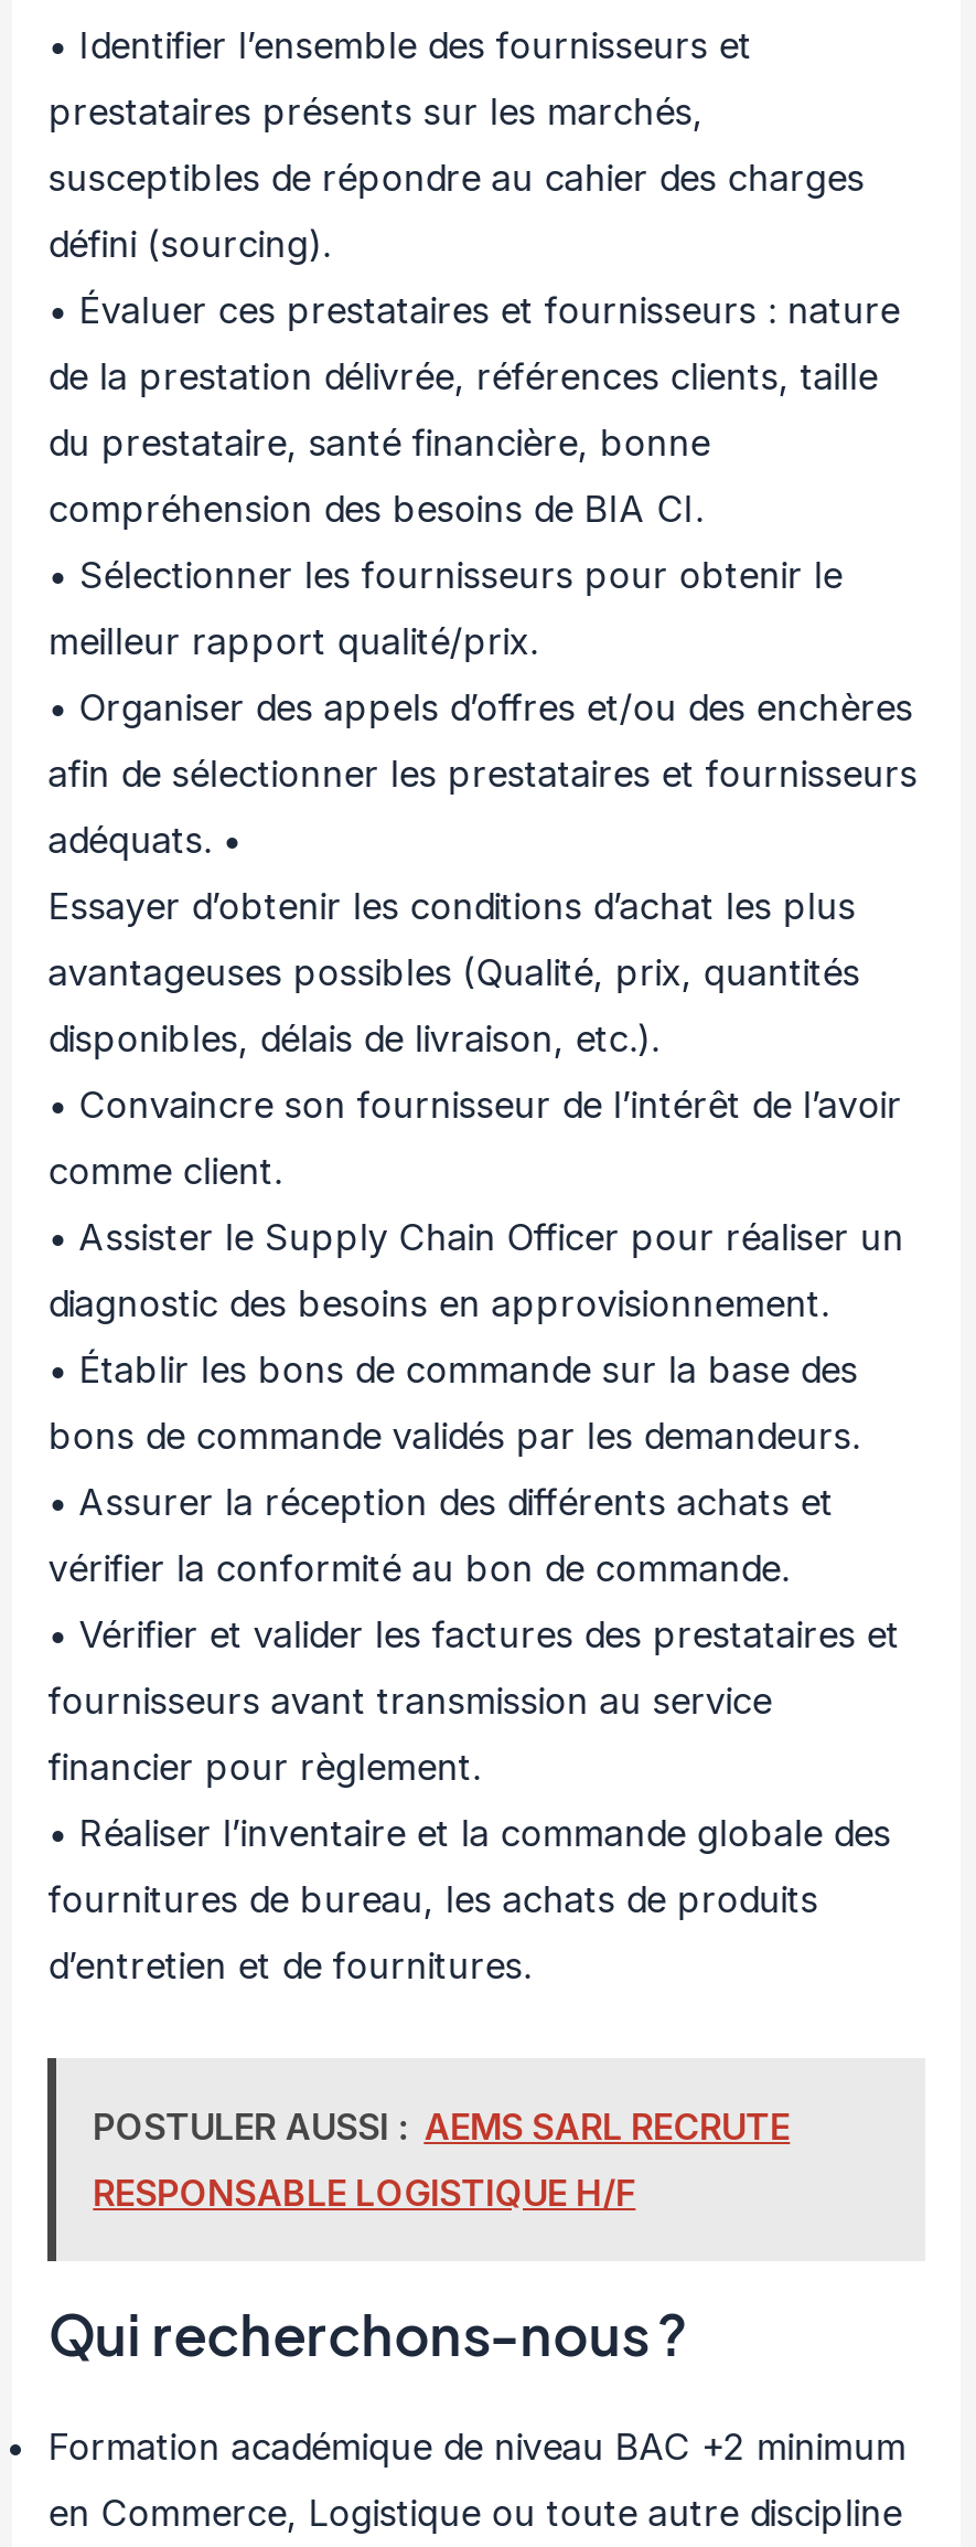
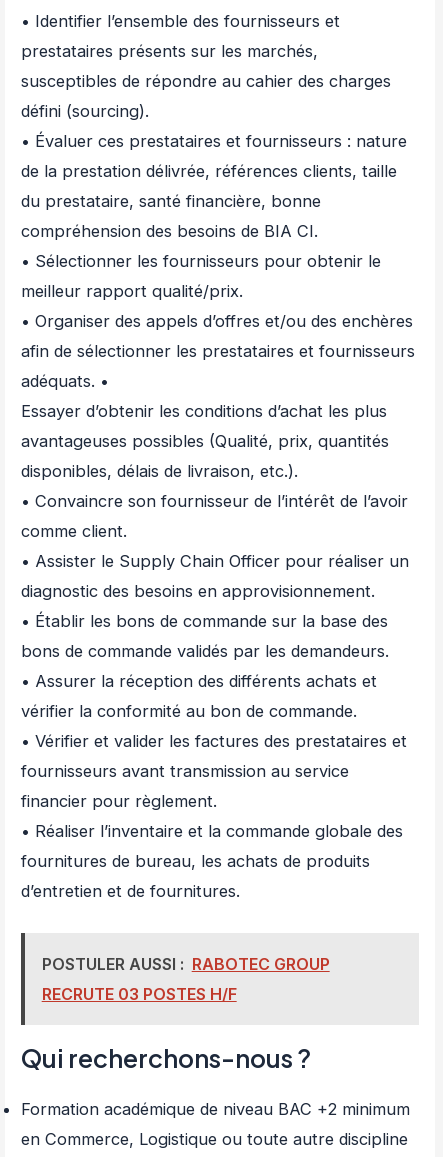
[93,2104,790,2149] POSTULER AUSSI : AEMS SARL RECRUTE -> [42,954,330,974] POSTULER AUSSI : RABOTEC GROUP
[93,2171,636,2215] RESPONSABLE LOGISTIQUE H/F -> [42,984,237,1004] RECRUTE 03 POSTES H/F

